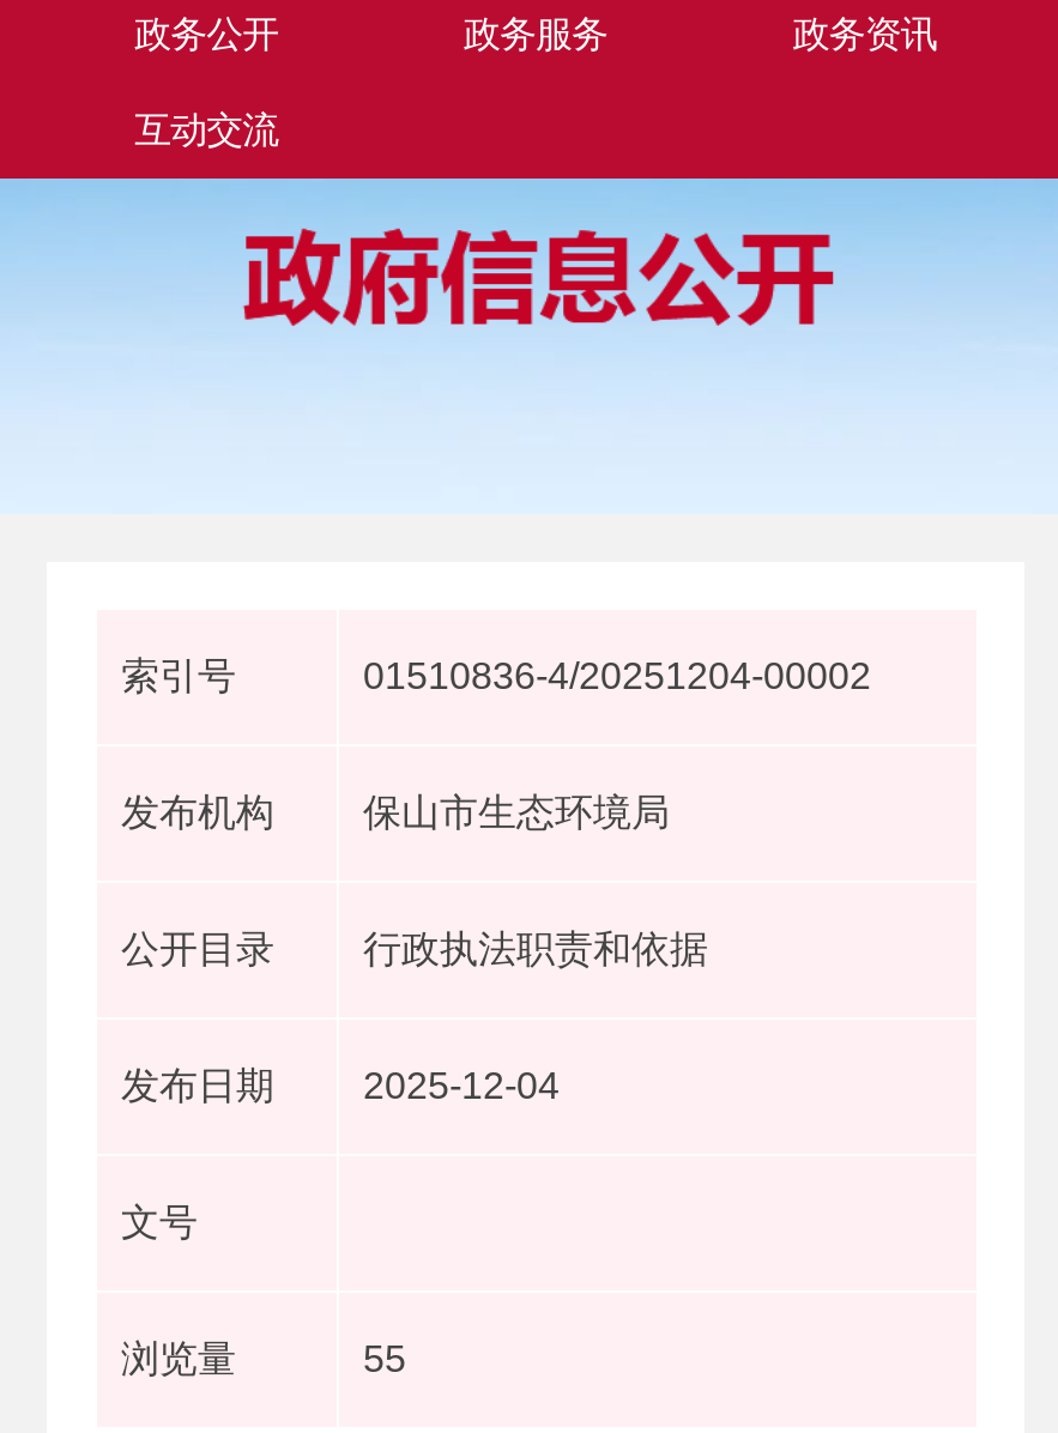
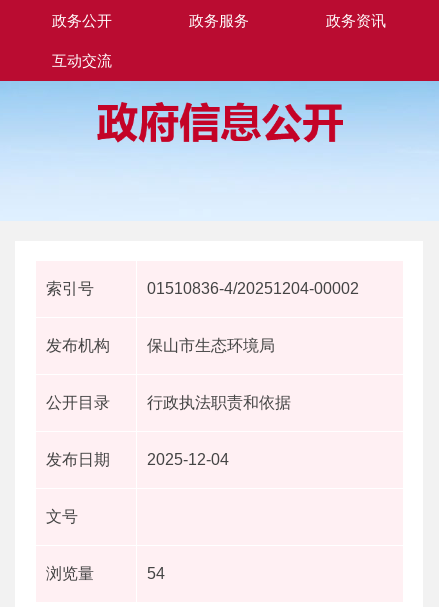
[363,1338,406,1379] 55 -> [147,565,165,582] 54

